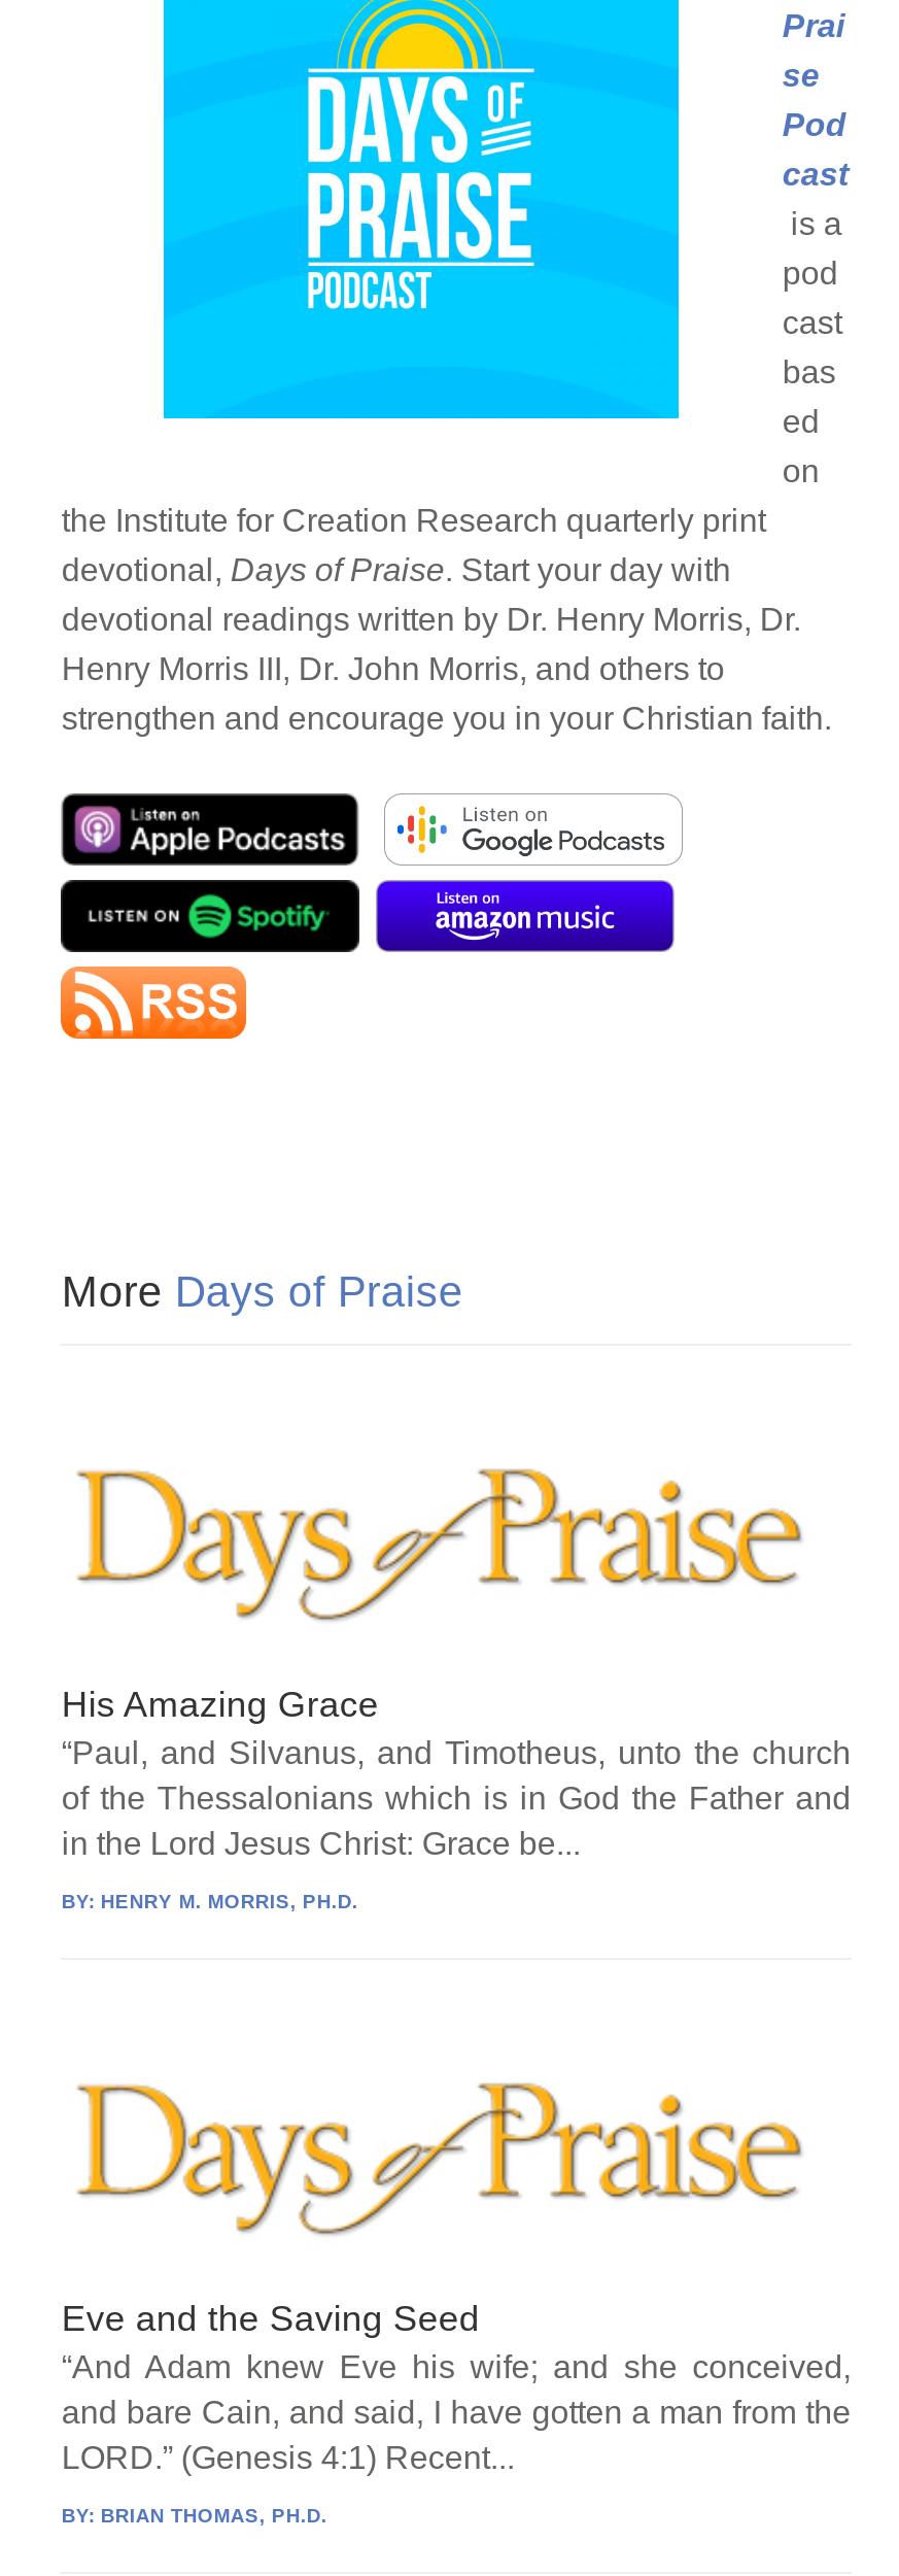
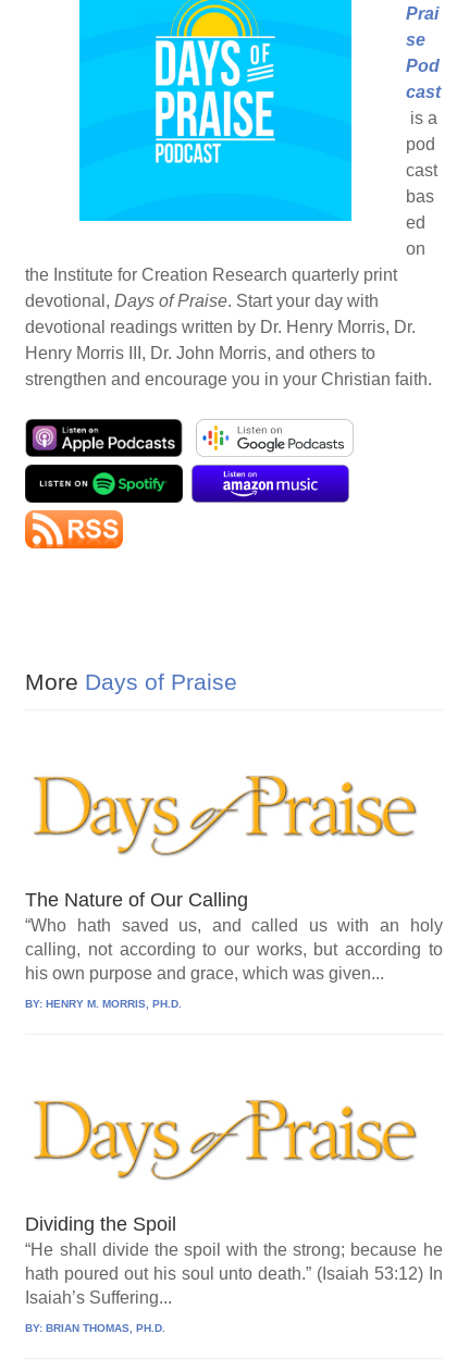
[62,1684,851,1861] His Amazing Grace | “Paul, and Silvanus, and Timotheus, unto the church | of the Thessalonians which is in God the Father and | in the Lord Jesus Christ: Grace be... -> [25,889,442,983] The Nature of Our Calling | “Who hath saved us, and called us with an holy | calling, not according to our works, but according to | his own purpose and grace, which was given...
[62,2298,851,2475] Eve and the Saving Seed | “And Adam knew Eve his wife; and she conceived, | and bare Cain, and said, I have gotten a man from the | LORD.” (Genesis 4:1) Recent... -> [25,1213,442,1307] Dividing the Spoil | “He shall divide the spoil with the strong; because he | hath poured out his soul unto death.” (Isaiah 53:12) In | Isaiah’s Suffering...

